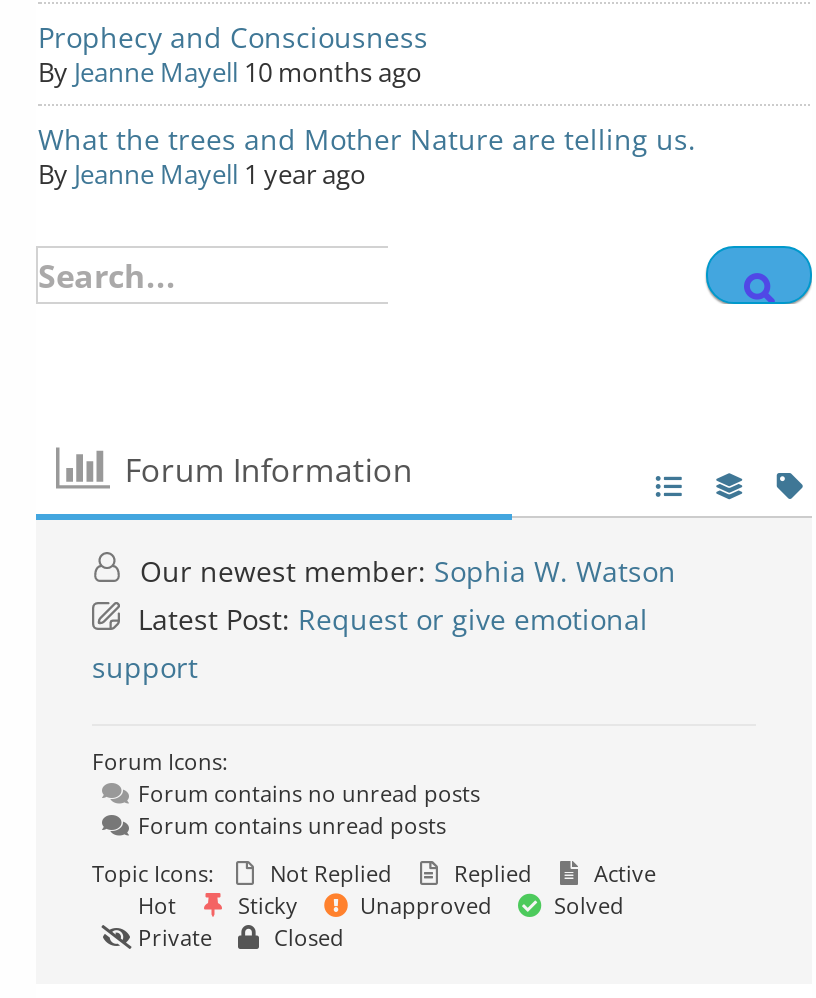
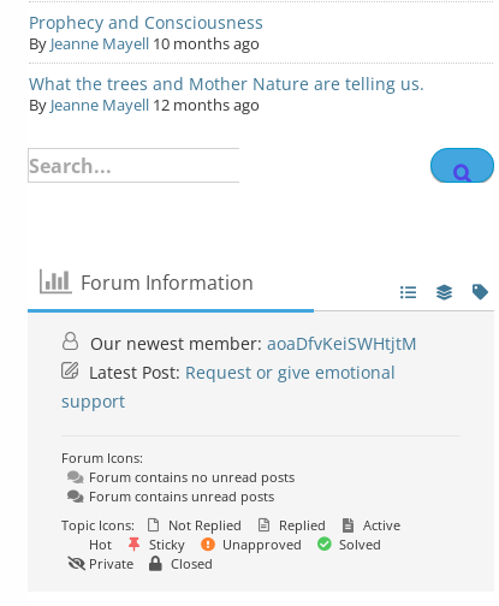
[38,156,366,192] By Jeanne Mayell 1 year ago -> [29,94,260,115] By Jeanne Mayell 12 months ago
[132,552,676,590] Our newest member: Sophia W. Watson -> [85,332,417,355] Our newest member: aoaDfvKeiSWHtjtM

